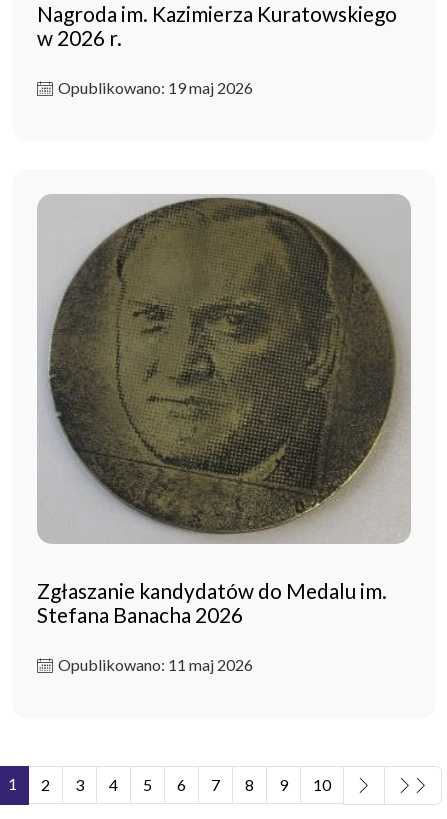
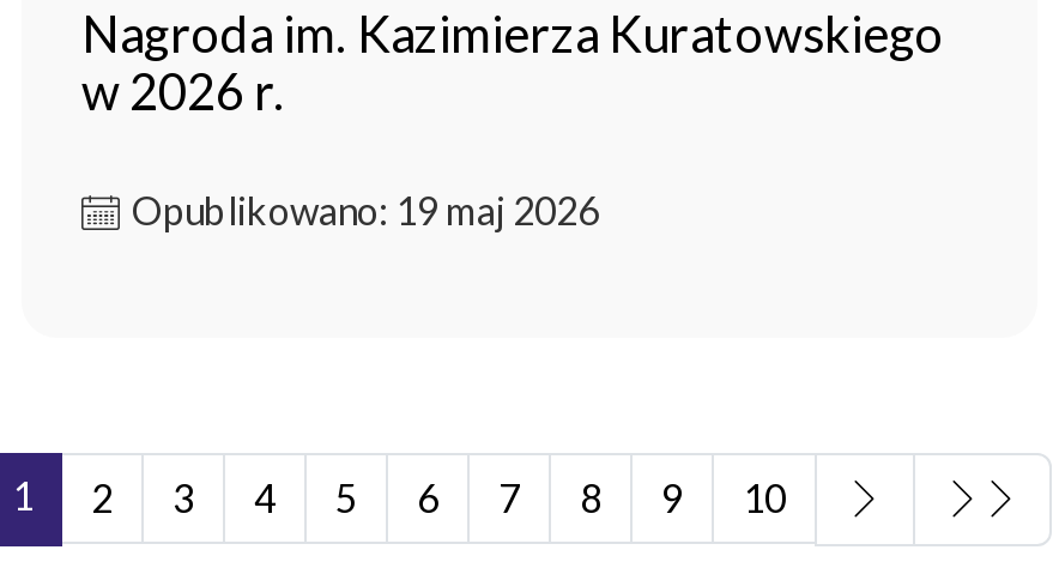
[37,194,412,674] [image] | Zgłaszanie kandydatów do Medalu im. | Stefana Banacha 2026 | Opublikowano: 11 maj 2026 -> none

